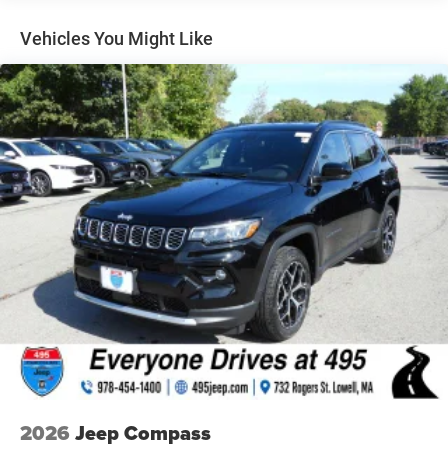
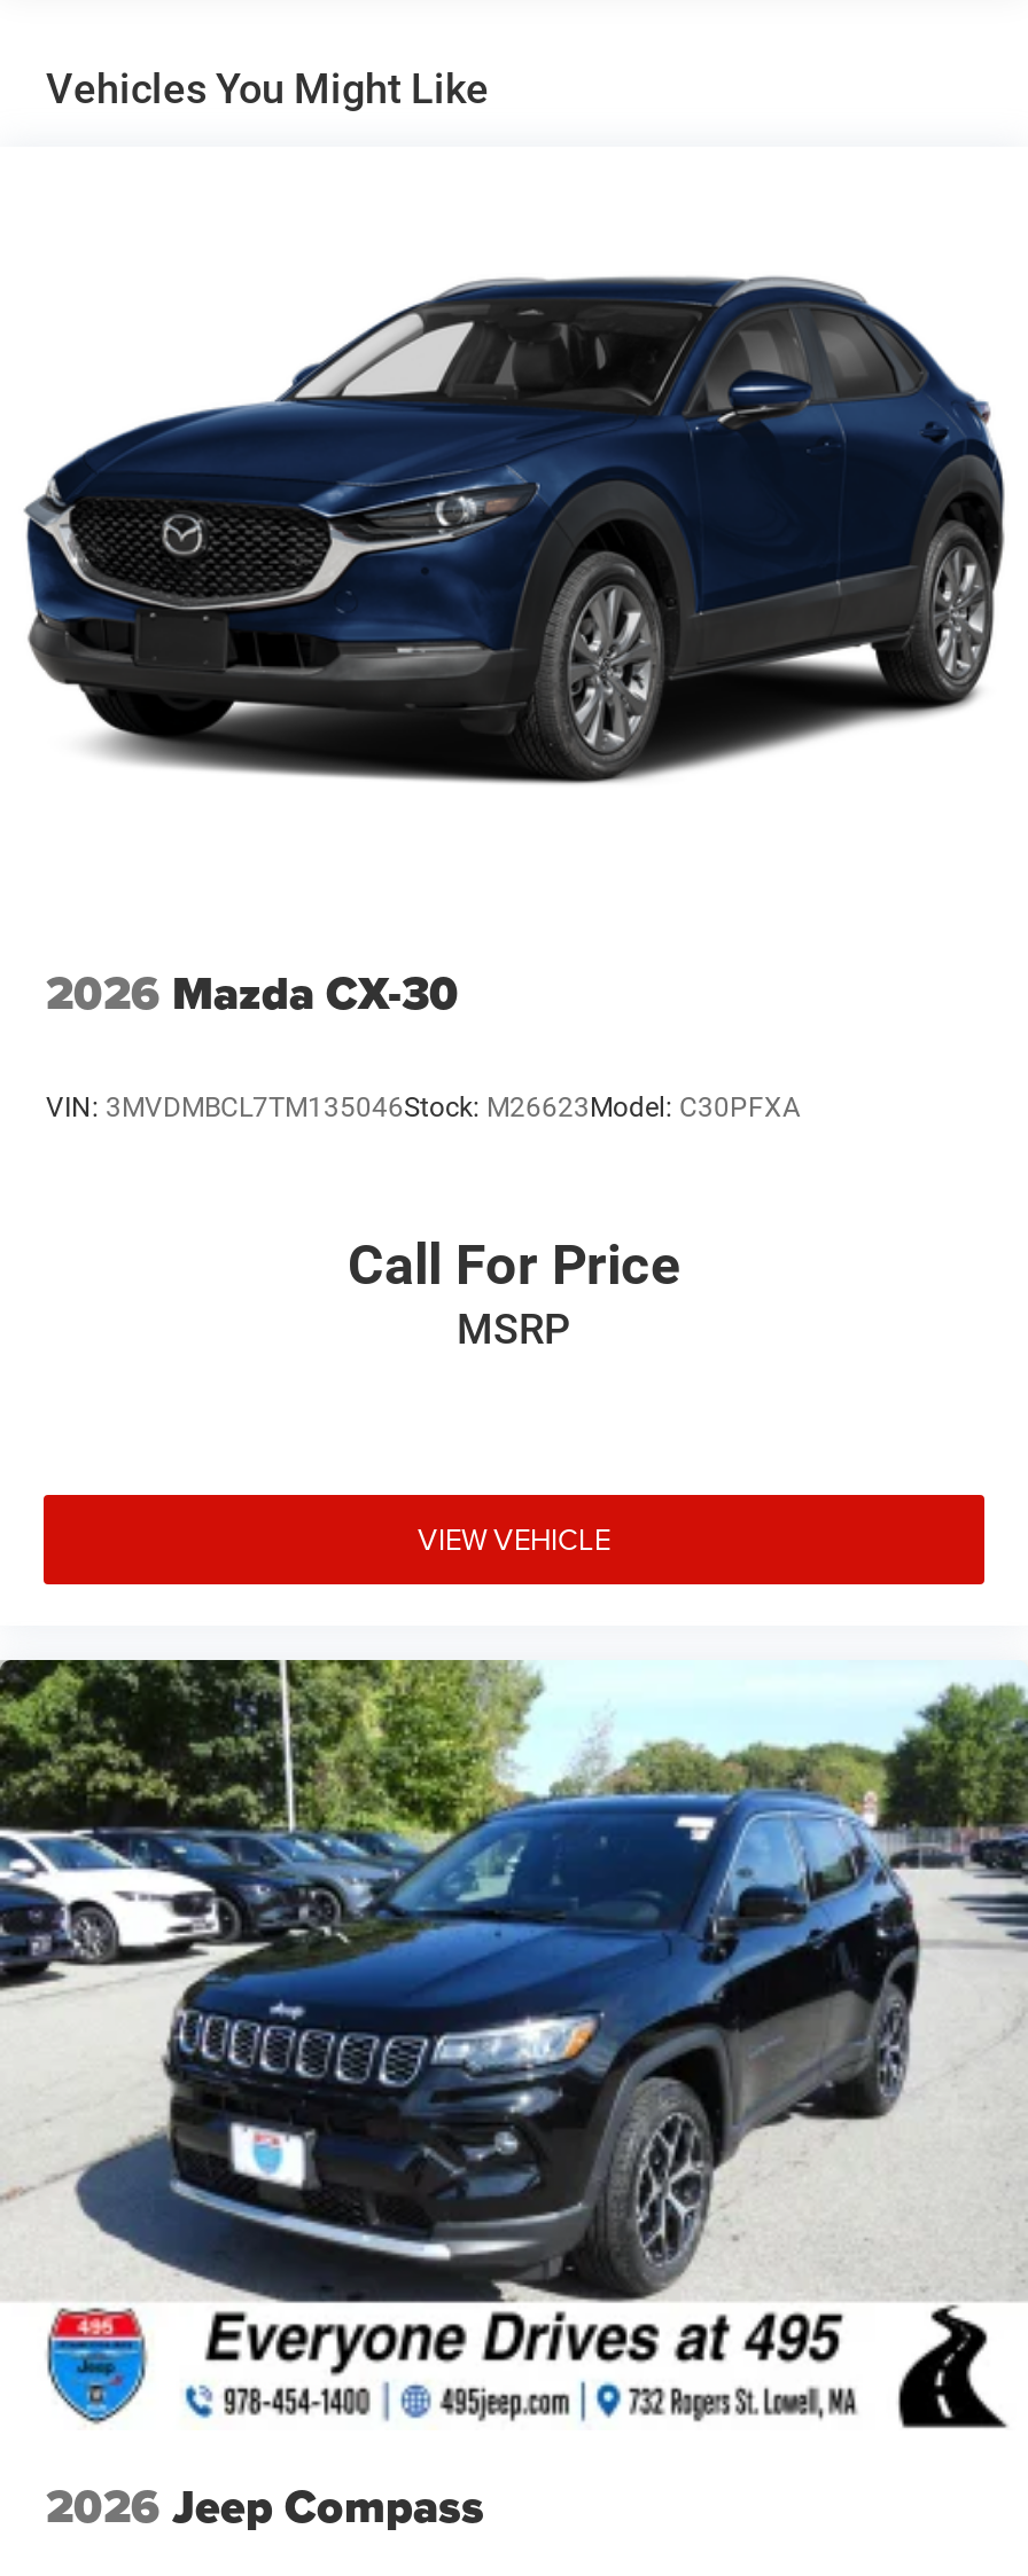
none -> [25,275,1005,784] [image]
none -> [46,959,801,1353] 2026 Mazda CX-30 | VIN: 3MVDMBCL7TM135046Stock: M26623Model: C30PFXA | Call For Price | MSRP
none -> [418,1517,610,1559] VIEW VEHICLE

